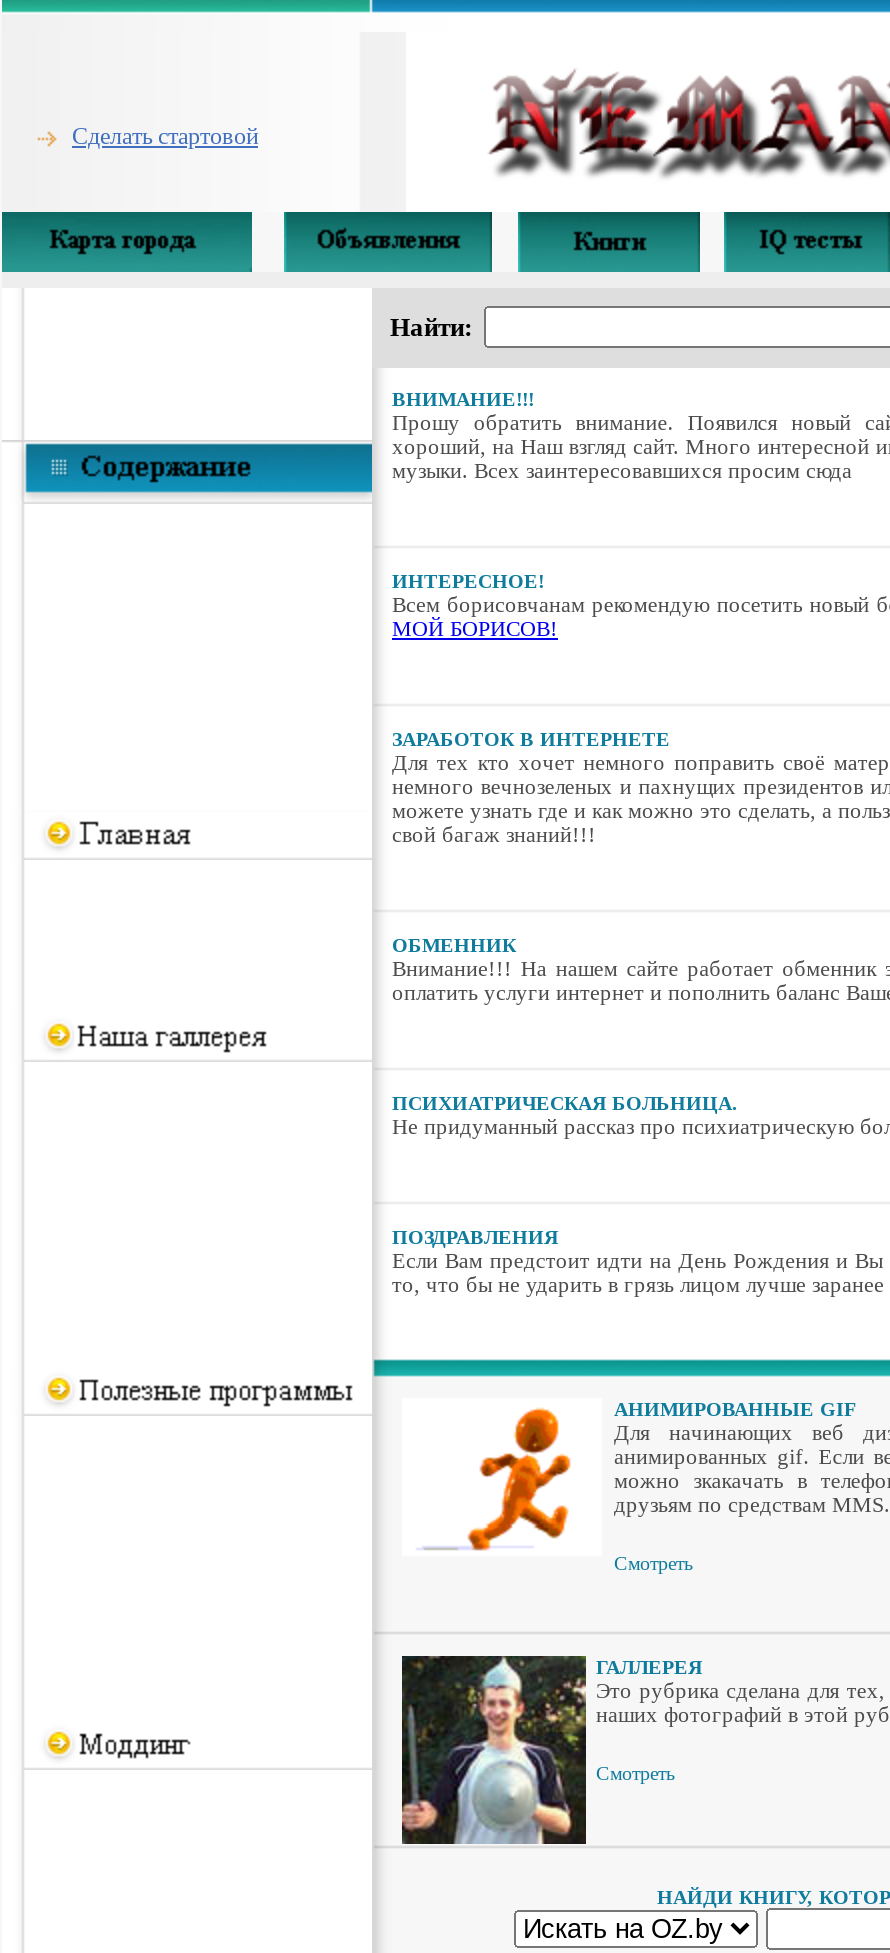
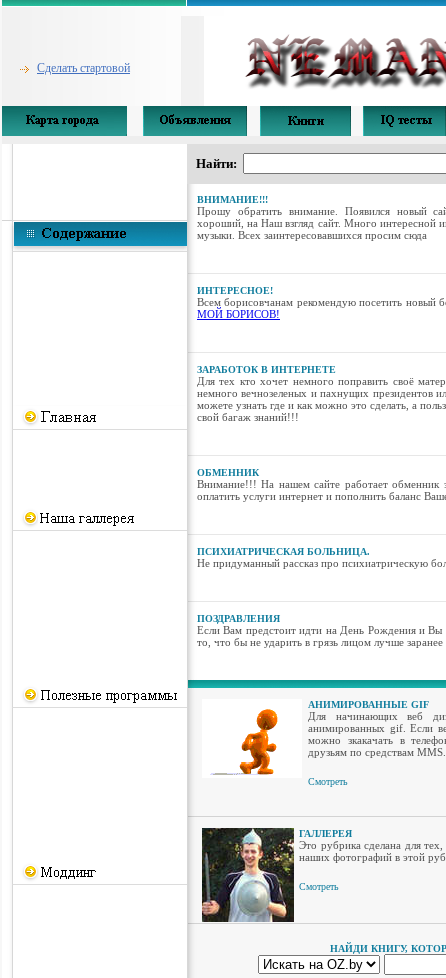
[466,1406,572,1552] [image] -> [235,704,286,776] [image]

